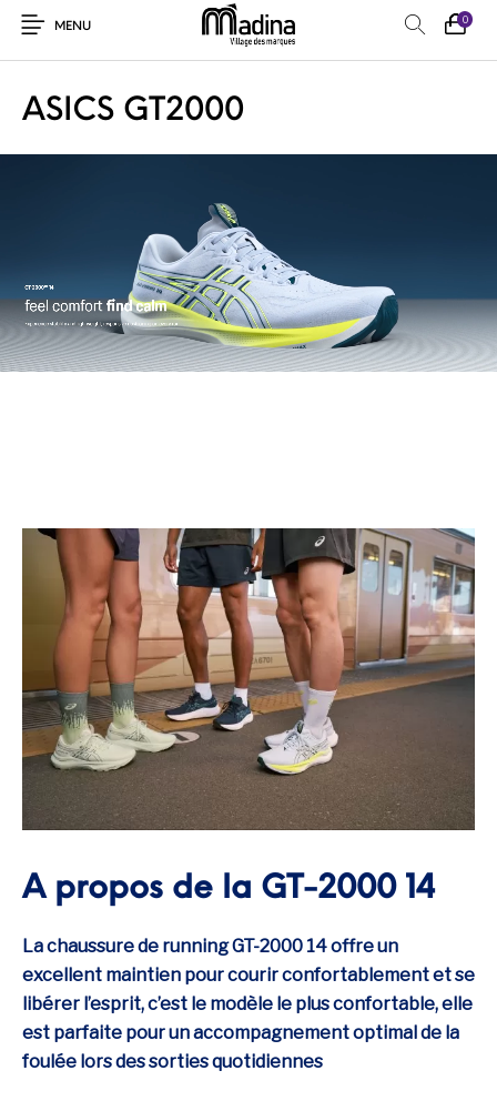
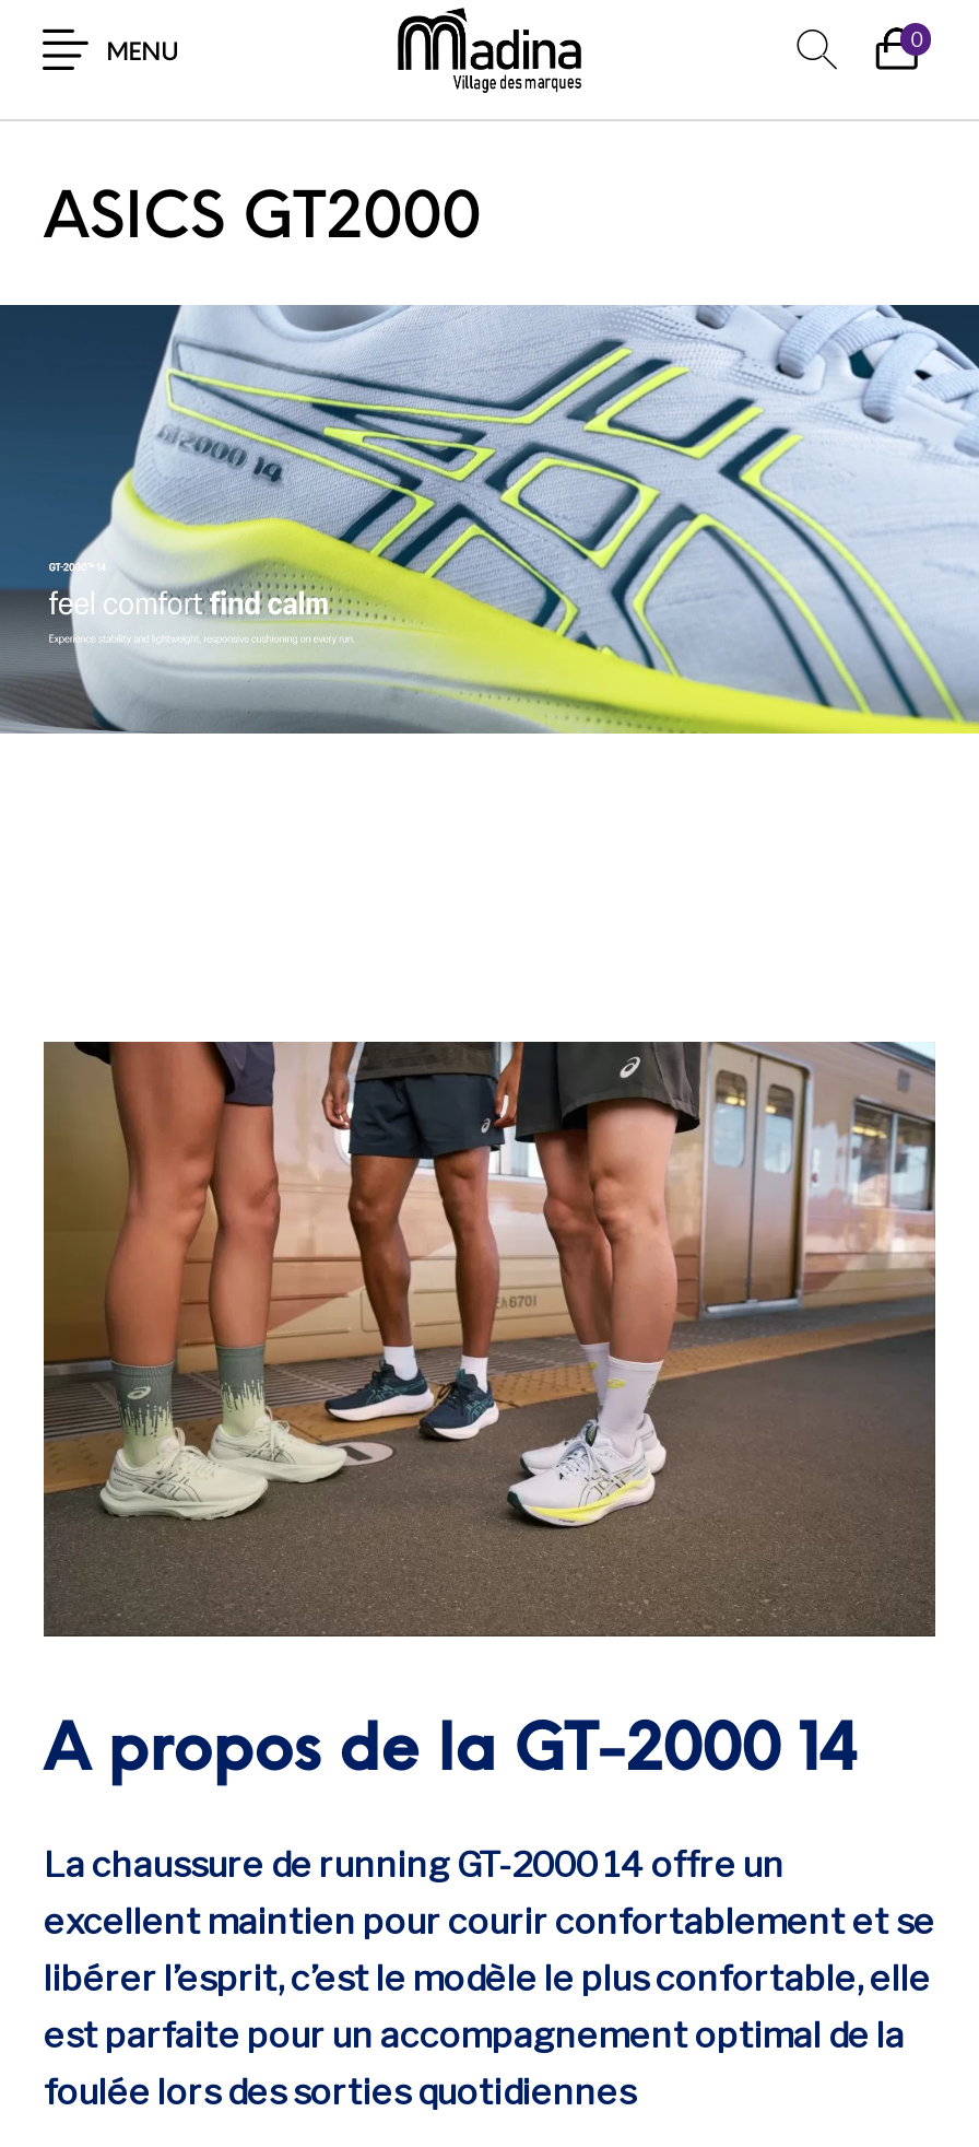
[3,153,494,372] [image] -> [7,303,972,736] [image]

